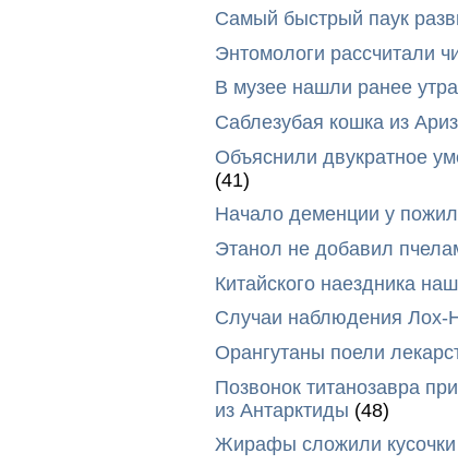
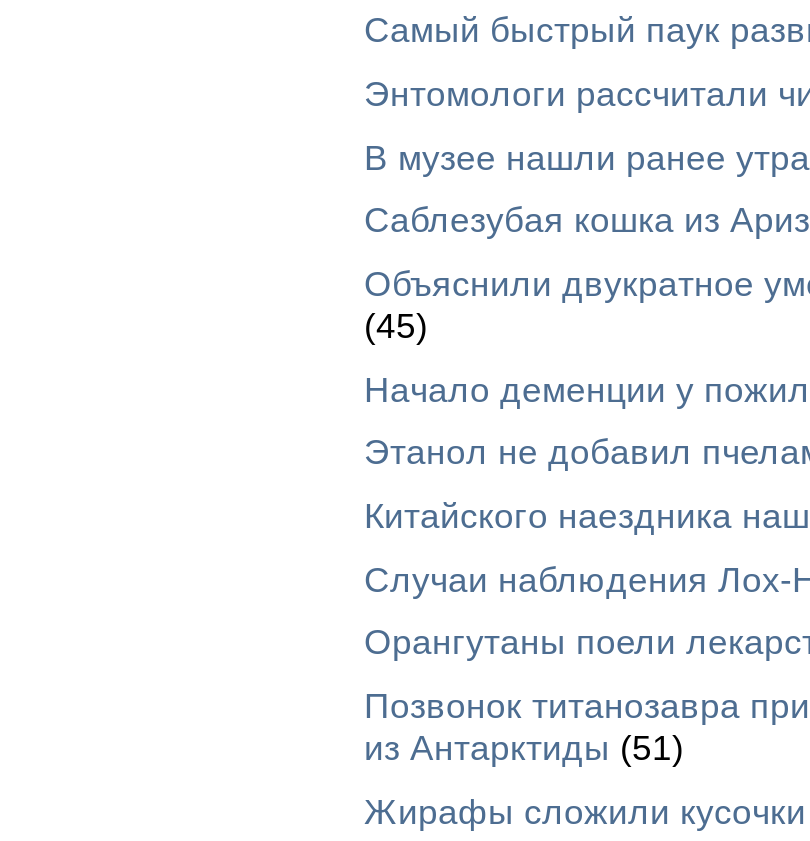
[215,169,250,191] (41) -> [364,306,428,346] (45)
[215,399,389,421] из Антарктиды (48) -> [364,728,684,768] из Антарктиды (51)

